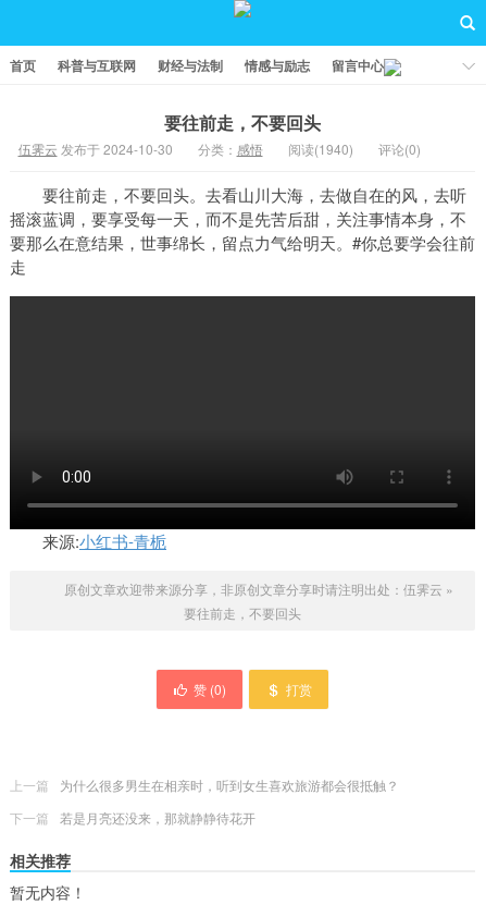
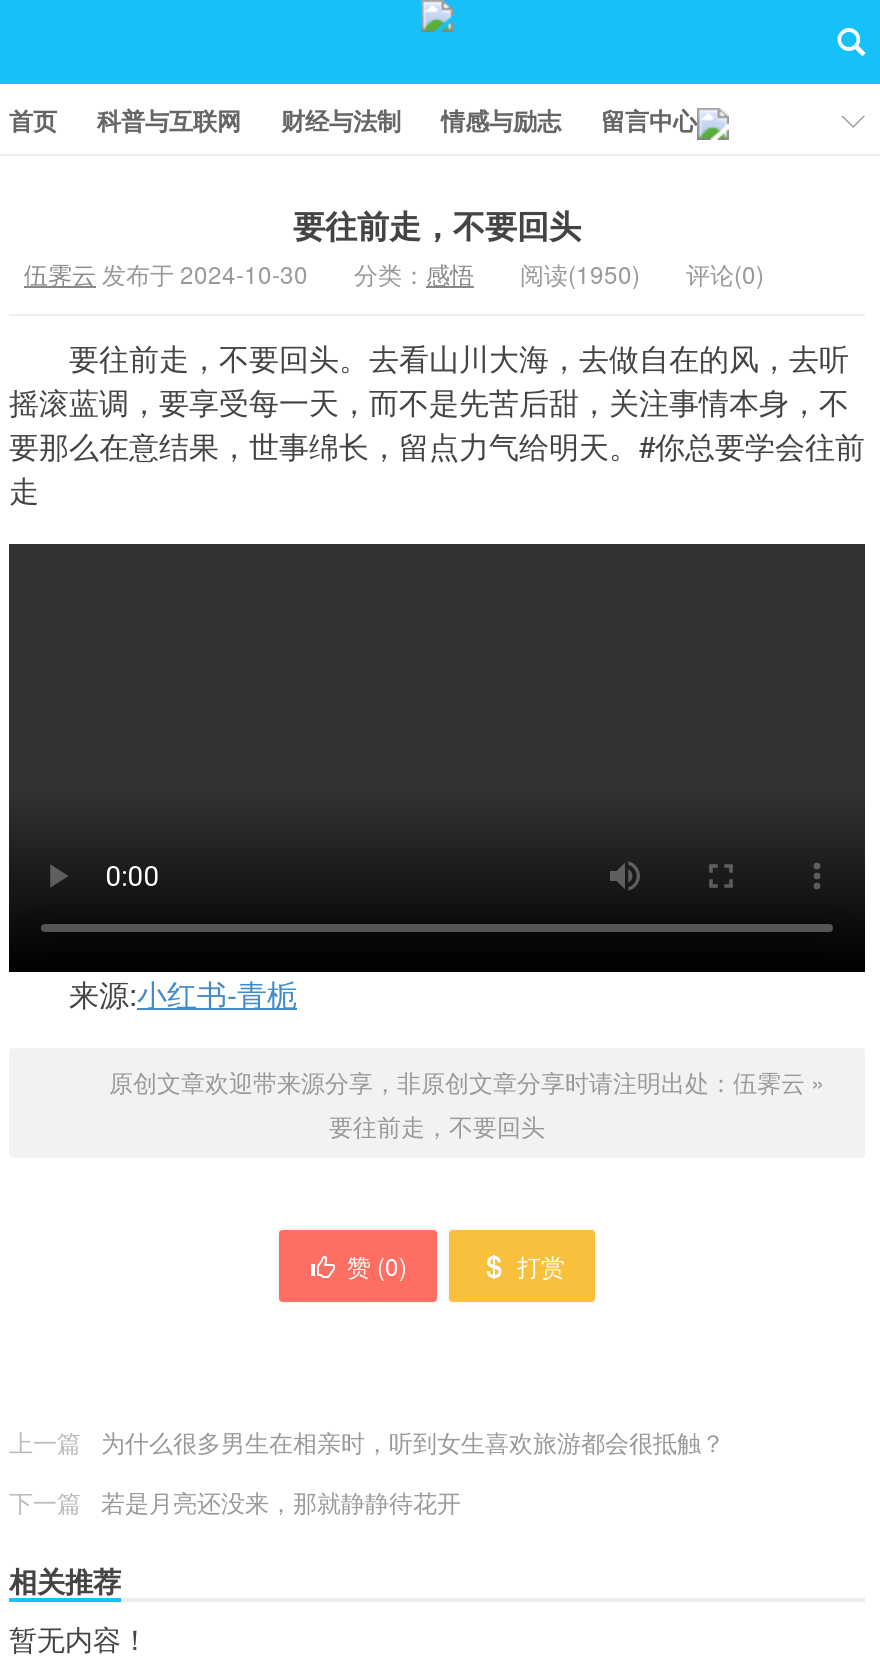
[18,139,420,158] 伍霁云发布于 2024-10-30 分类：感悟 阅读(1940) 评论(0) -> [24,256,764,290] 伍霁云发布于 2024-10-30 分类：感悟 阅读(1950) 评论(0)

